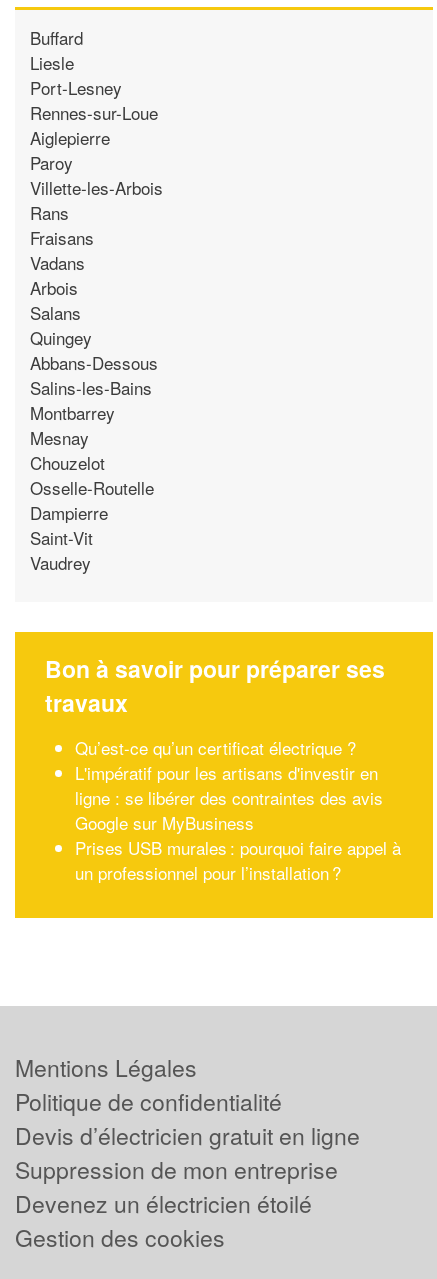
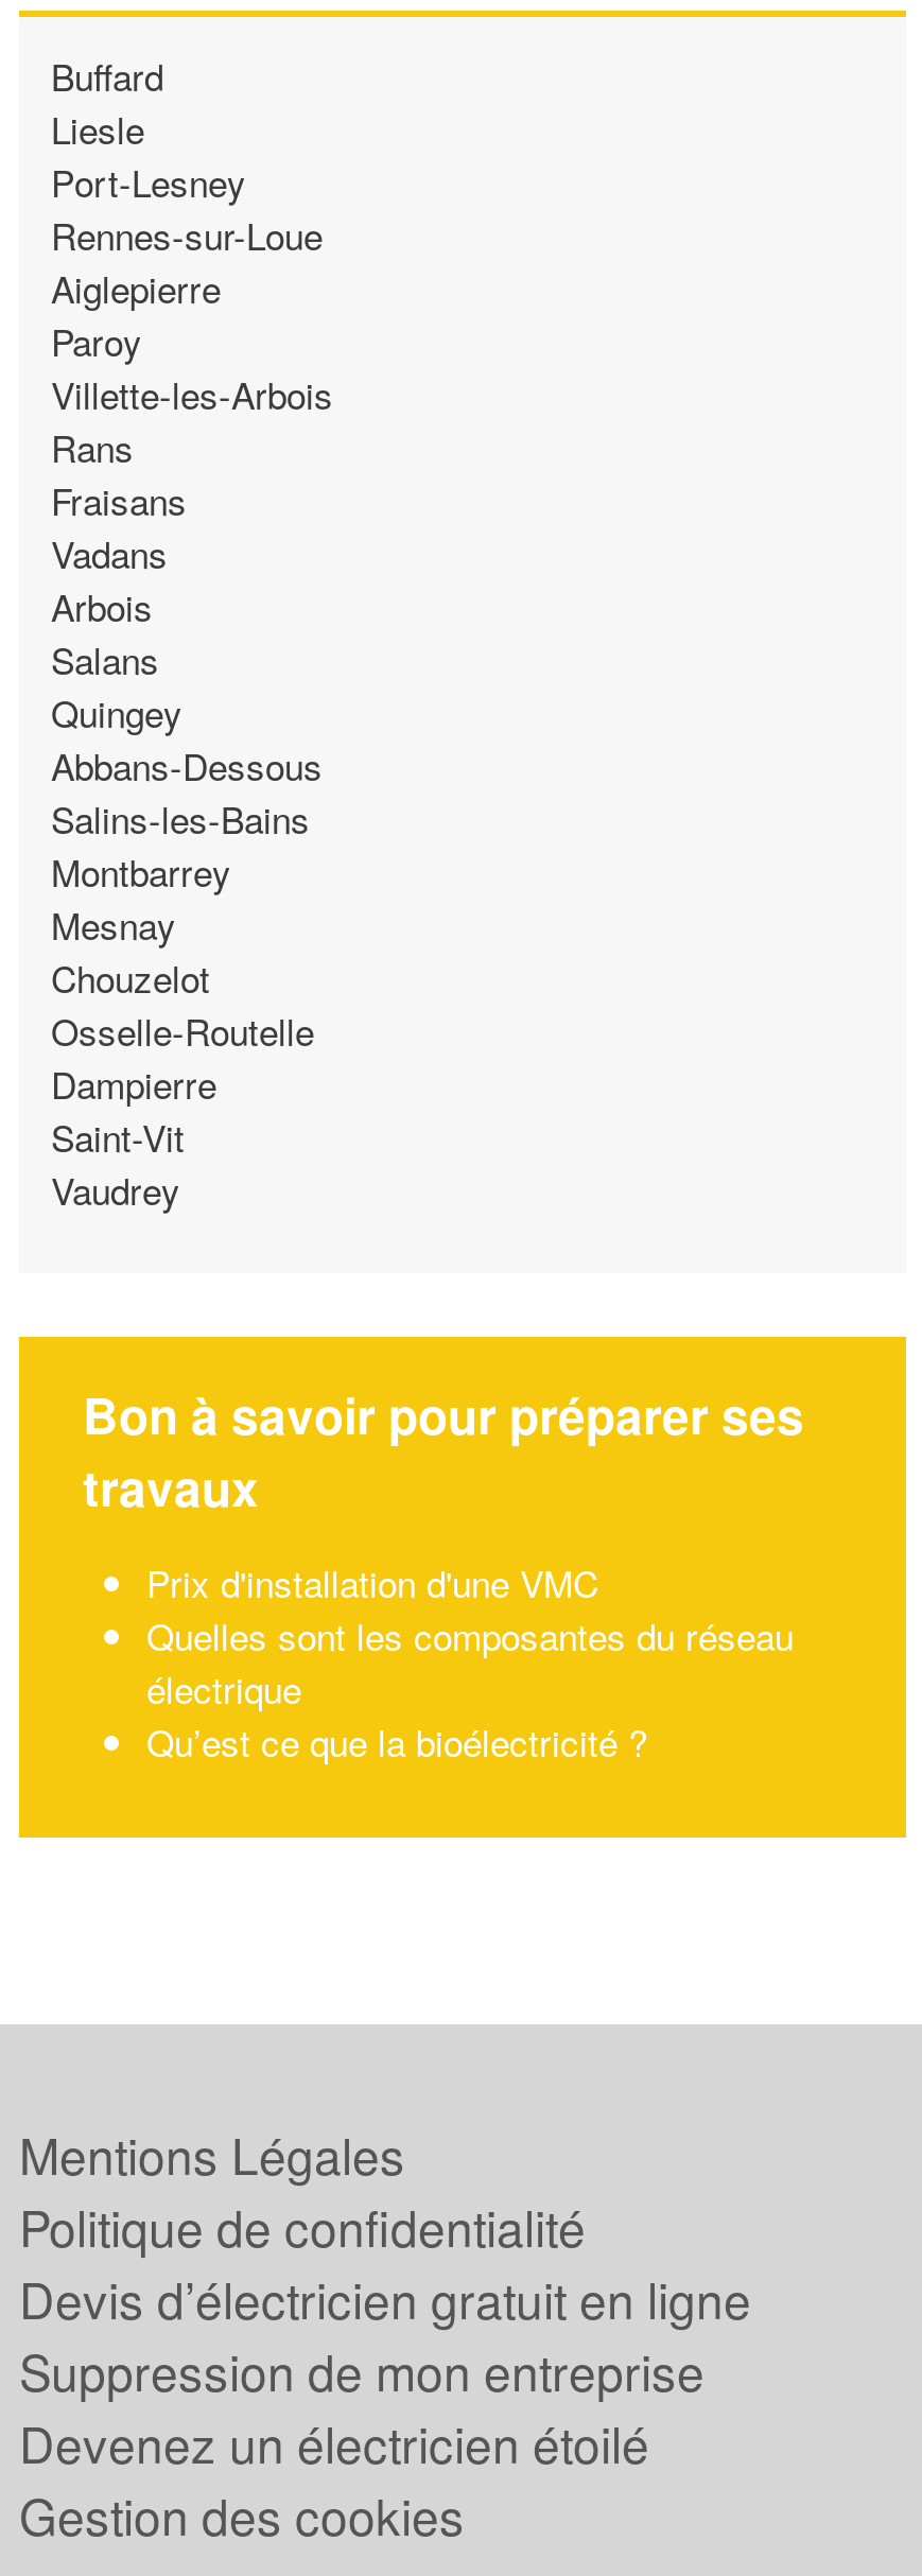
[75,735,401,885] Qu’est-ce qu’un certificat électrique ? | L'impératif pour les artisans d'investir en | ligne : se libérer des contraintes des avis | Google sur MyBusiness | Prises USB murales : pourquoi faire appel à | un professionnel pour l’installation ? -> [146,1555,794,1768] Prix d'installation d'une VMC | Quelles sont les composantes du réseau | électrique | Qu’est ce que la bioélectricité ?

